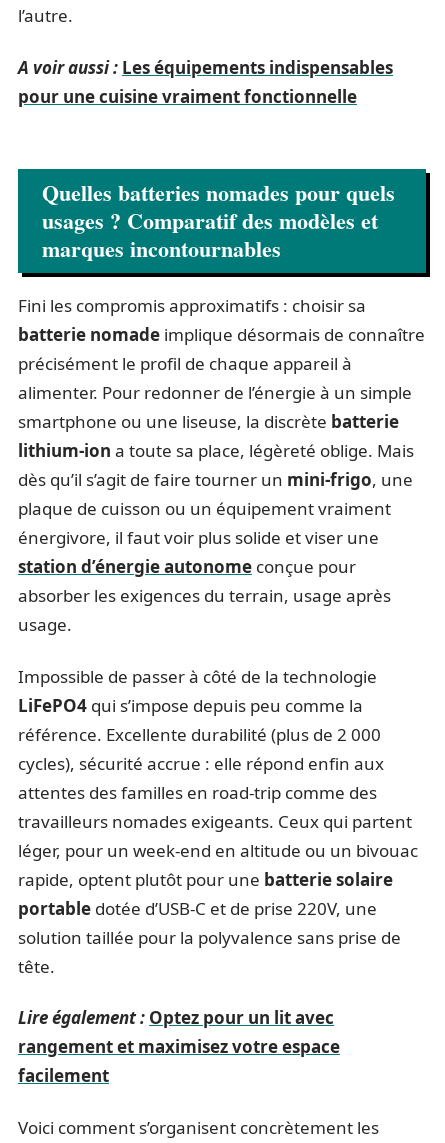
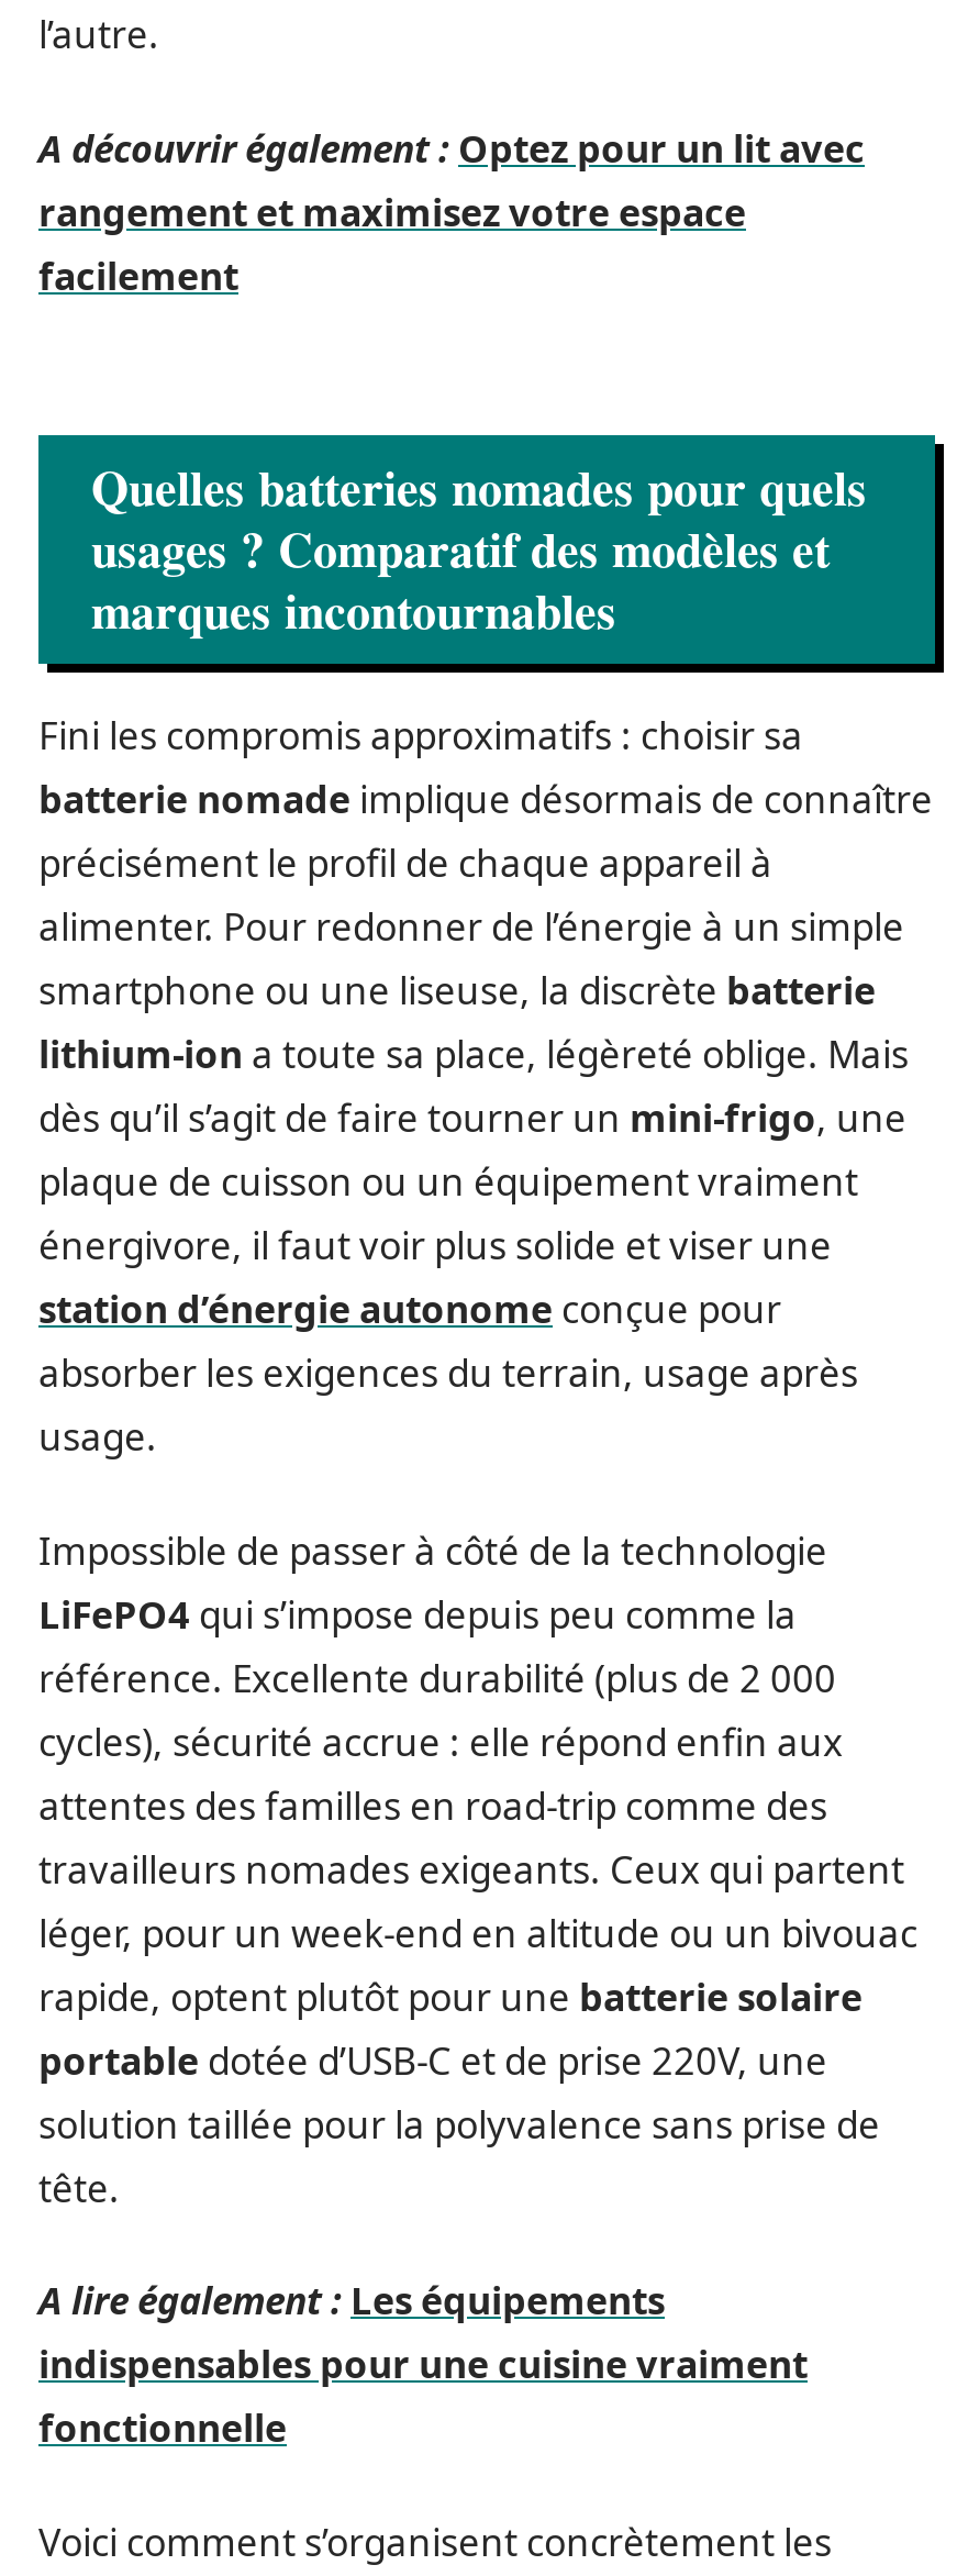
[18,55,393,107] A voir aussi : Les équipements indispensables | pour une cuisine vraiment fonctionnelle -> [38,122,865,173] A découvrir également : Optez pour un lit avec
[18,1006,334,1029] Lire également : Optez pour un lit avec -> [38,2275,808,2453] A lire également : Les équipements | indispensables pour une cuisine vraiment | fonctionnelle
moved [18,1035,340,1087] -> [38,186,746,300]: rangement et maximisez votre espace | facilement

